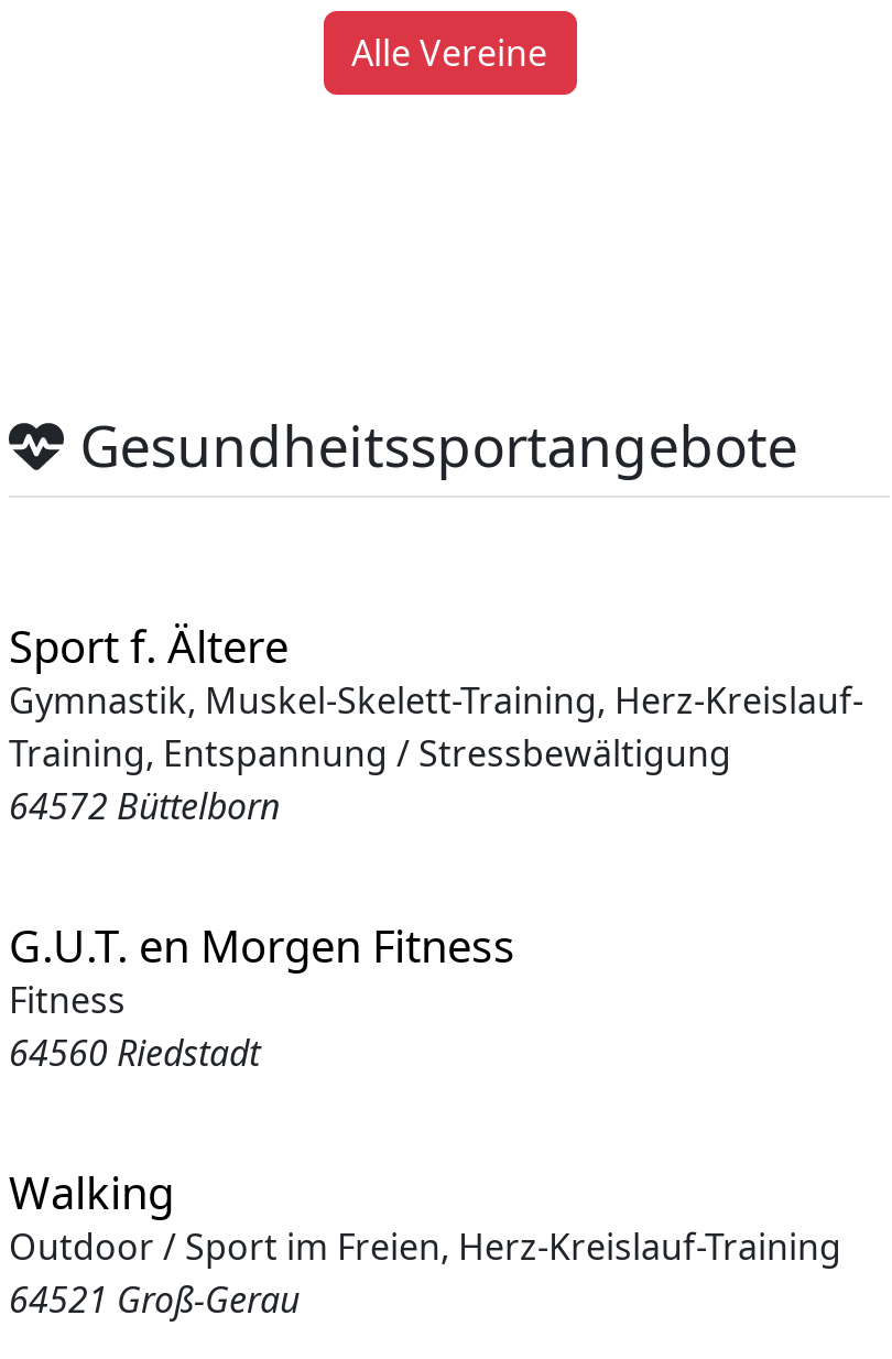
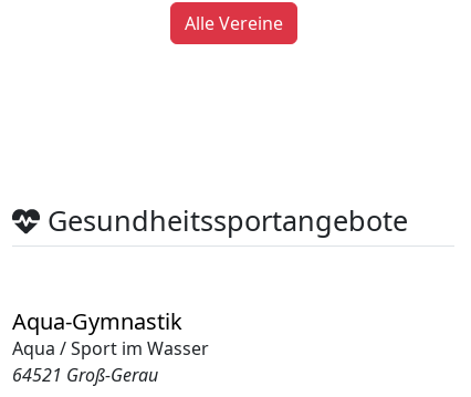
[9,615,863,1270] Sport f. Ältere | Gymnastik, Muskel-Skelett-Training, Herz-Kreislauf- | Training, Entspannung / Stressbewältigung | 64572 Büttelborn | G.U.T. en Morgen Fitness | Fitness | 64560 Riedstadt | Walking | Outdoor / Sport im Freien, Herz-Kreislauf-Training -> [12,307,209,361] Aqua-Gymnastik | Aqua / Sport im Wasser

